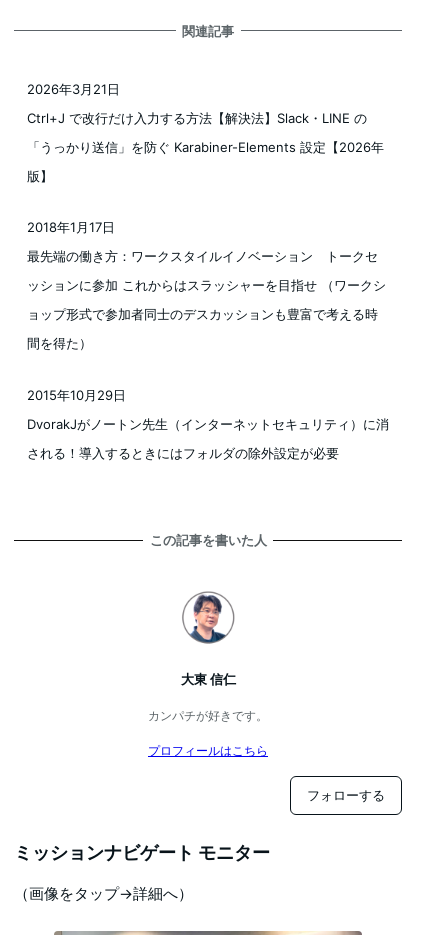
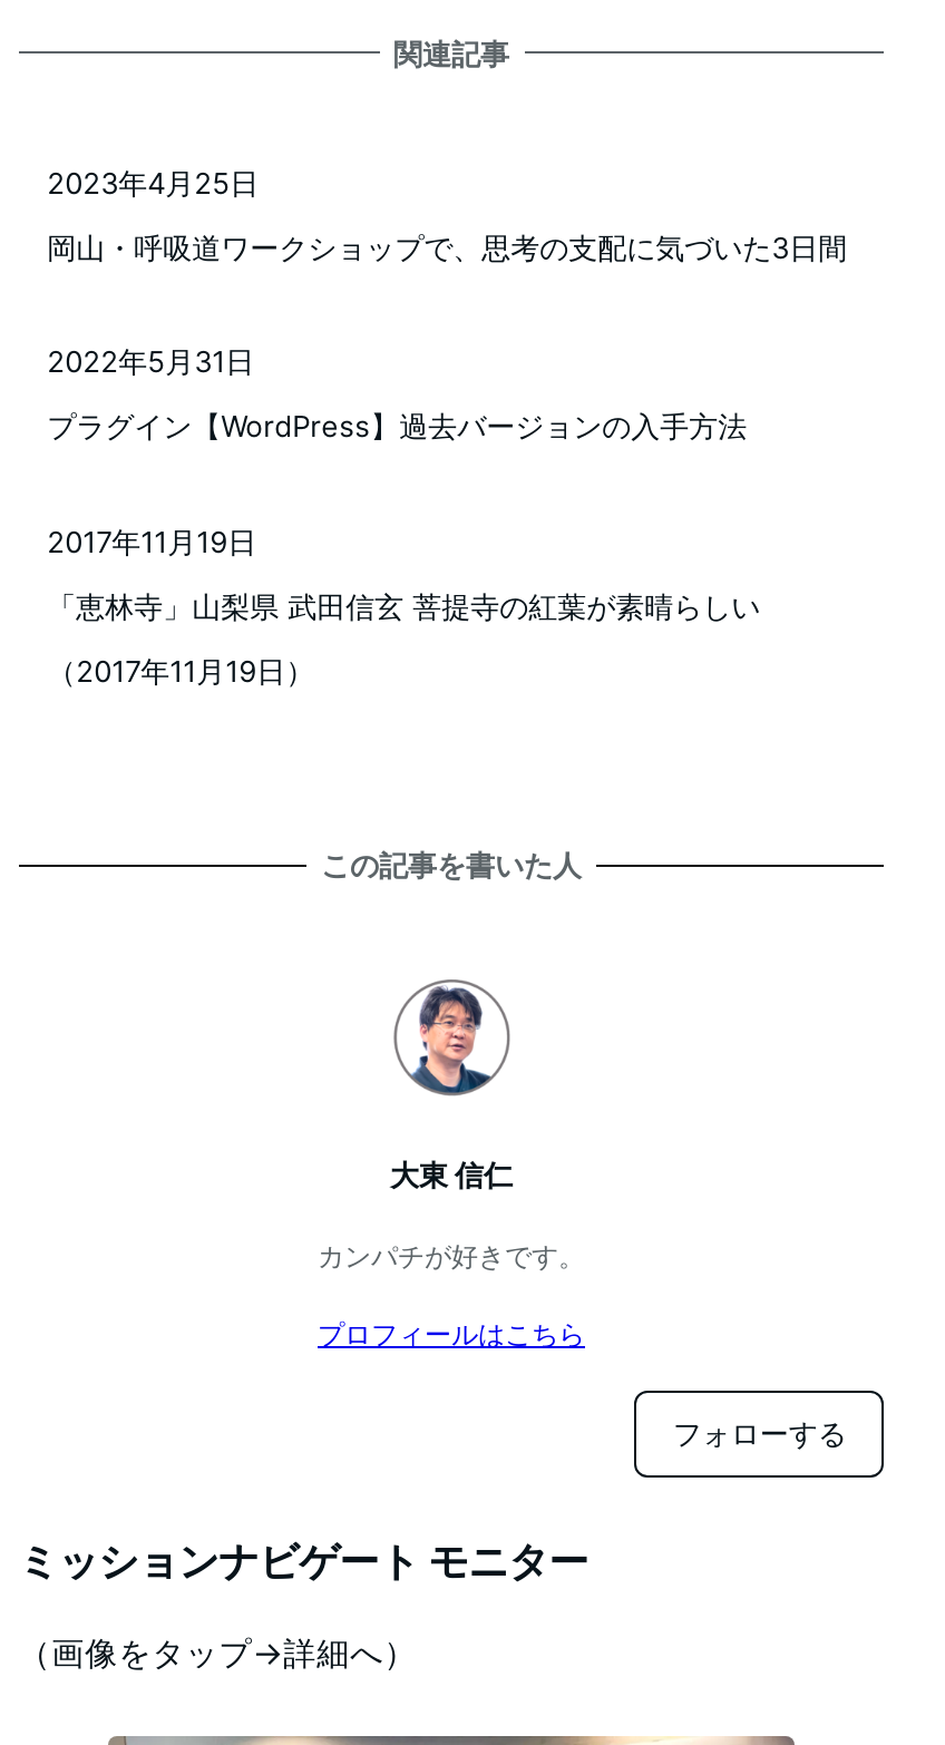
[27,80,120,96] 2026年3月21日 -> [47,164,259,199] 2023年4月25日
[27,109,384,183] Ctrl+J で改行だけ入力する方法【解決法】Slack・LINE の | 「うっかり送信」を防ぐ Karabiner-Elements 設定【2026年 | 版】 -> [47,228,847,264] 岡山・呼吸道ワークショップで、思考の支配に気づいた3日間
[27,219,115,235] 2018年1月17日 -> [47,343,254,379] 2022年5月31日
[27,248,386,351] 最先端の働き方：ワークスタイルイノベーション トークセ | ッションに参加 これからはスラッシャーを目指せ （ワークシ | ョップ形式で参加者同士のデスカッションも豊富で考える時 | 間を得た） -> [47,408,747,444] プラグイン【WordPress】過去バージョンの入手方法
[27,387,126,403] 2015年10月29日 -> [47,523,257,559] 2017年11月19日
[27,416,389,432] DvorakJがノートン先生（インターネットセキュリティ）に消 -> [47,588,760,623] 「恵林寺」山梨県 武田信玄 菩提寺の紅葉が素晴らしい
[27,445,339,461] される！導入するときにはフォルダの除外設定が必要 -> [47,652,314,688] （2017年11月19日）

